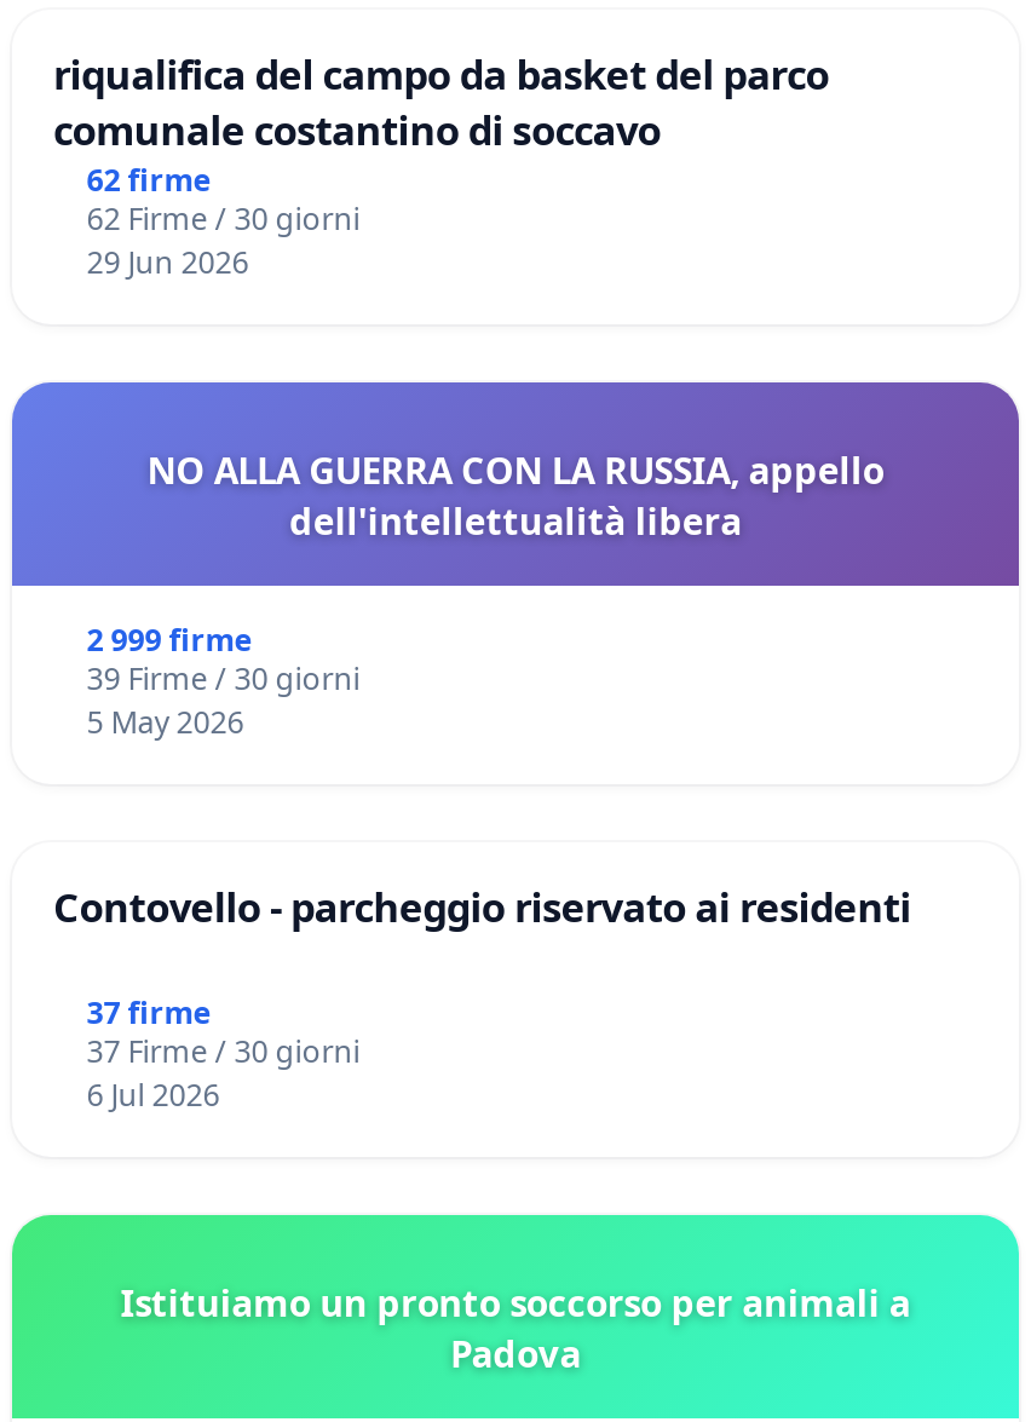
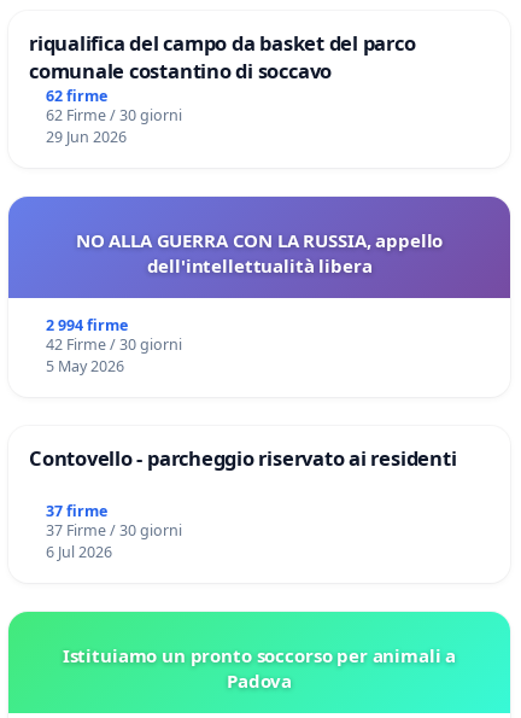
[87,619,251,660] 2 999 firme -> [46,315,128,335] 2 994 firme
[87,658,360,699] 39 Firme / 30 giorni -> [46,334,182,355] 42 Firme / 30 giorni

